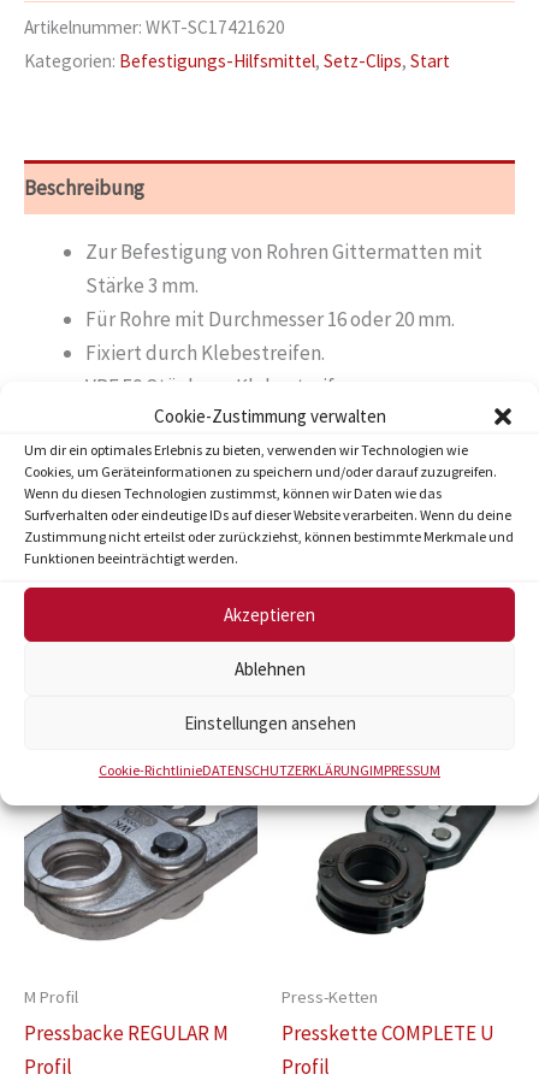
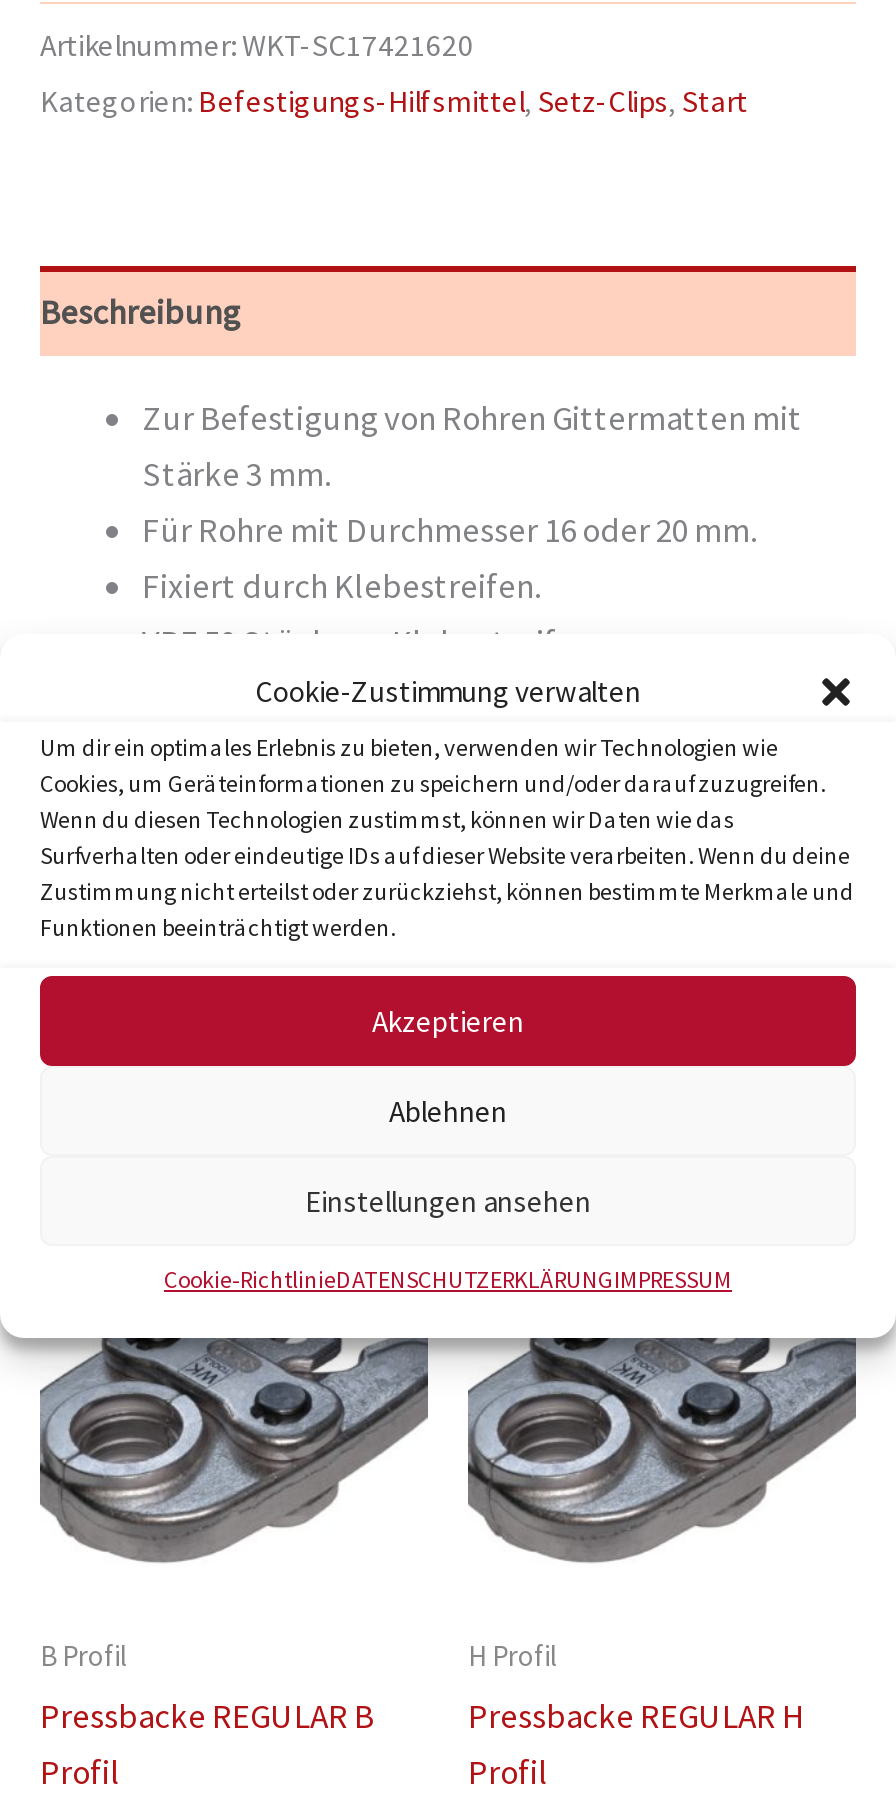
[282,805,515,1008] [image] | Press-Ketten -> [466,1338,858,1674] [image] | H Profil
[24,986,78,1008] M Profil -> [40,1638,126,1674] B Profil
[24,1020,229,1046] Pressbacke REGULAR M -> [40,1694,374,1738] Pressbacke REGULAR B
[282,1020,494,1046] Presskette COMPLETE U -> [468,1694,806,1738] Pressbacke REGULAR H

